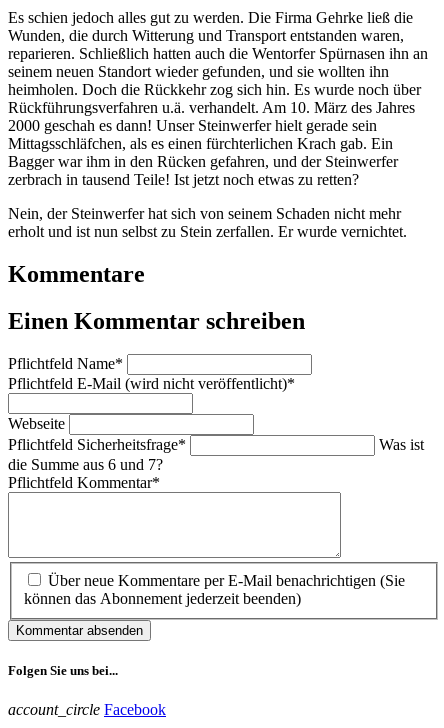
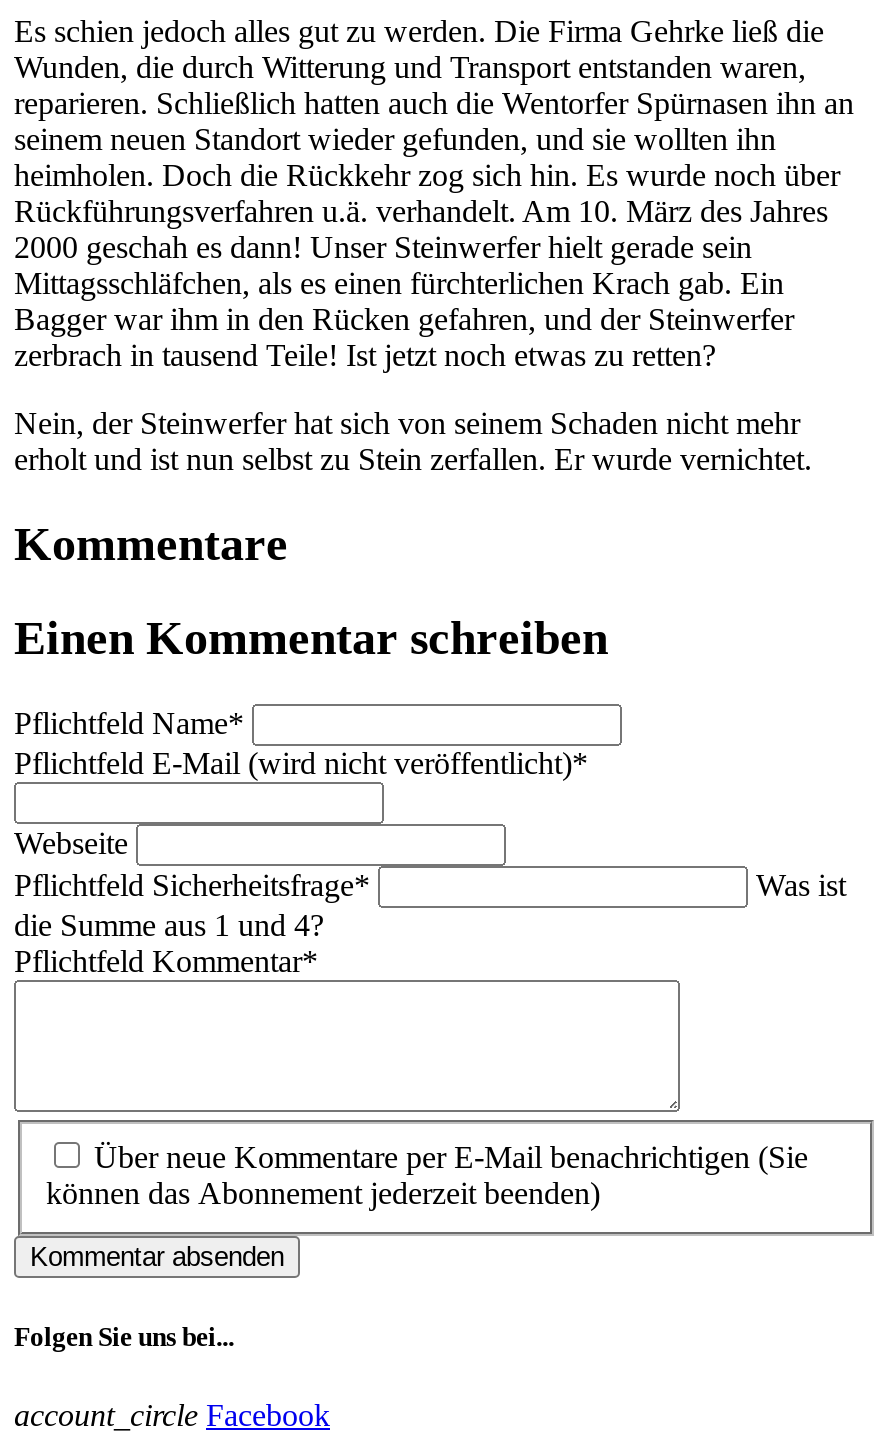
[8,456,163,473] die Summe aus 6 und 7? -> [14,909,324,943] die Summe aus 1 und 4?

